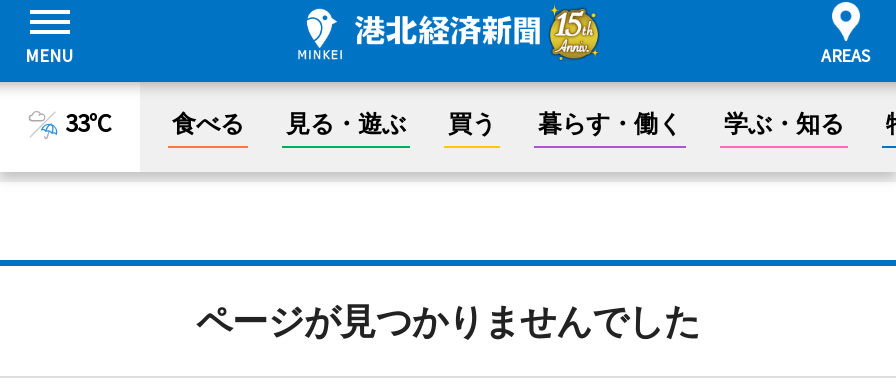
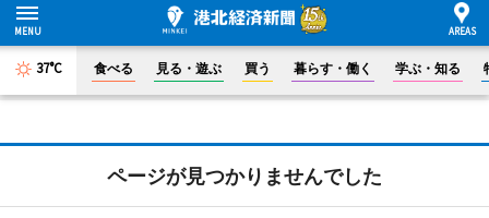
[65,107,113,141] 33°C -> [35,59,62,78] 37°C

